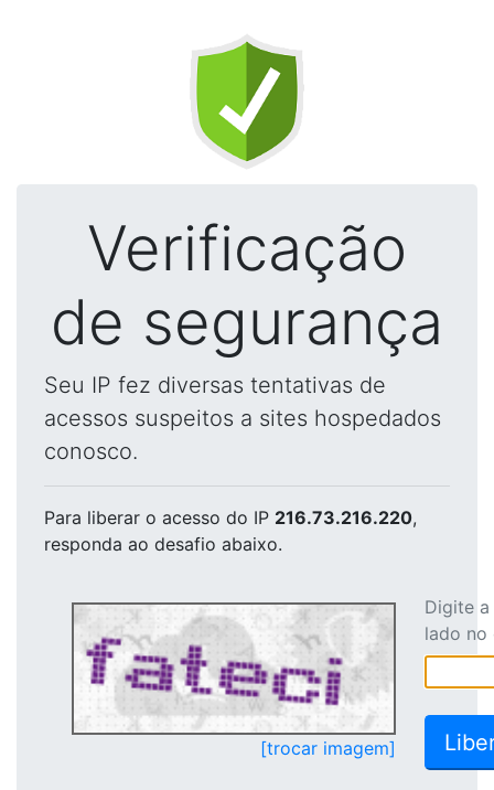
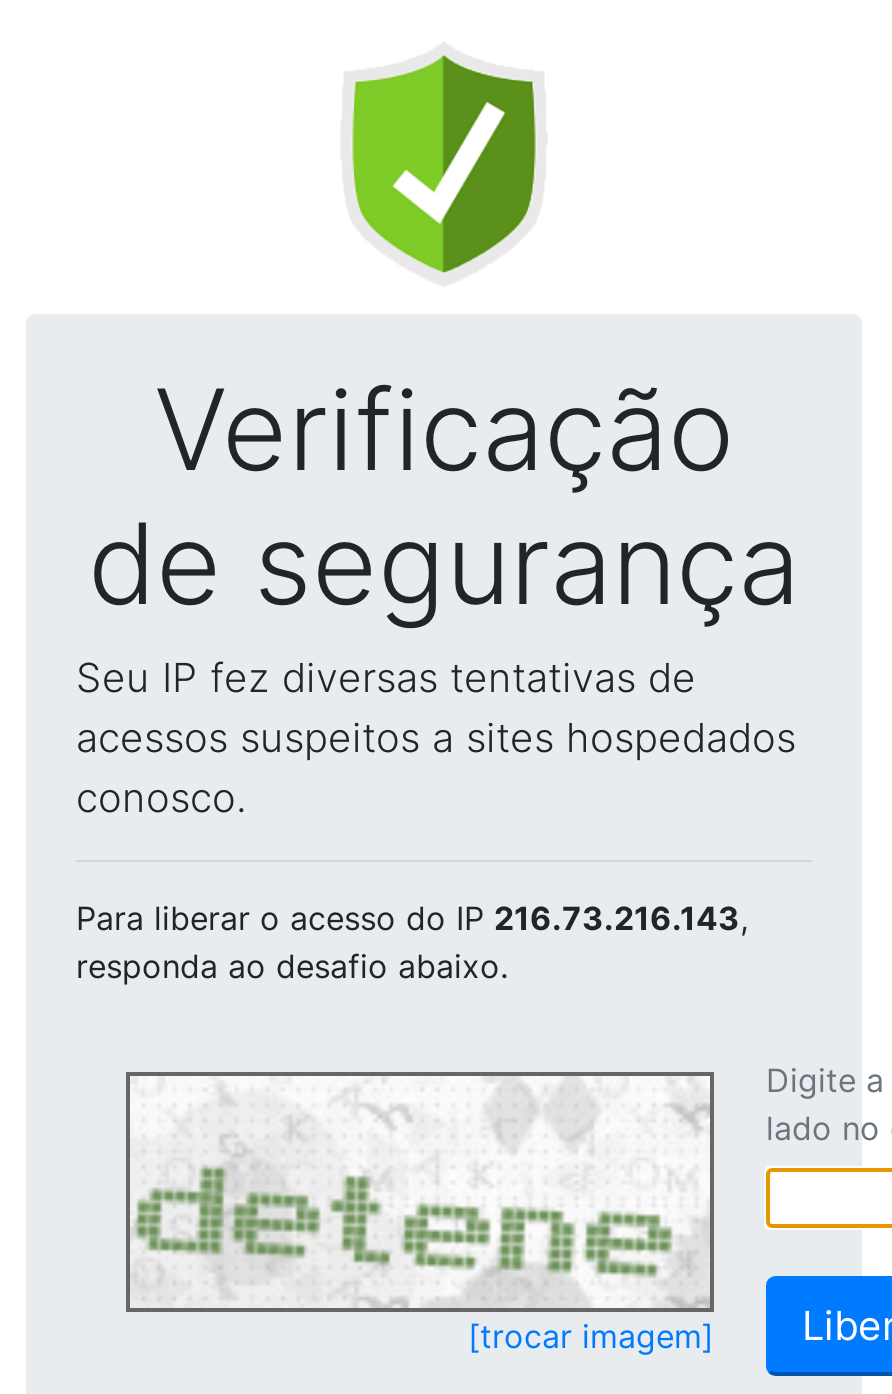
[44,506,417,529] Para liberar o acesso do IP 216.73.216.220, -> [76,898,748,938] Para liberar o acesso do IP 216.73.216.143,
[75,608,393,732] [image] -> [132,1080,706,1304] [image]

